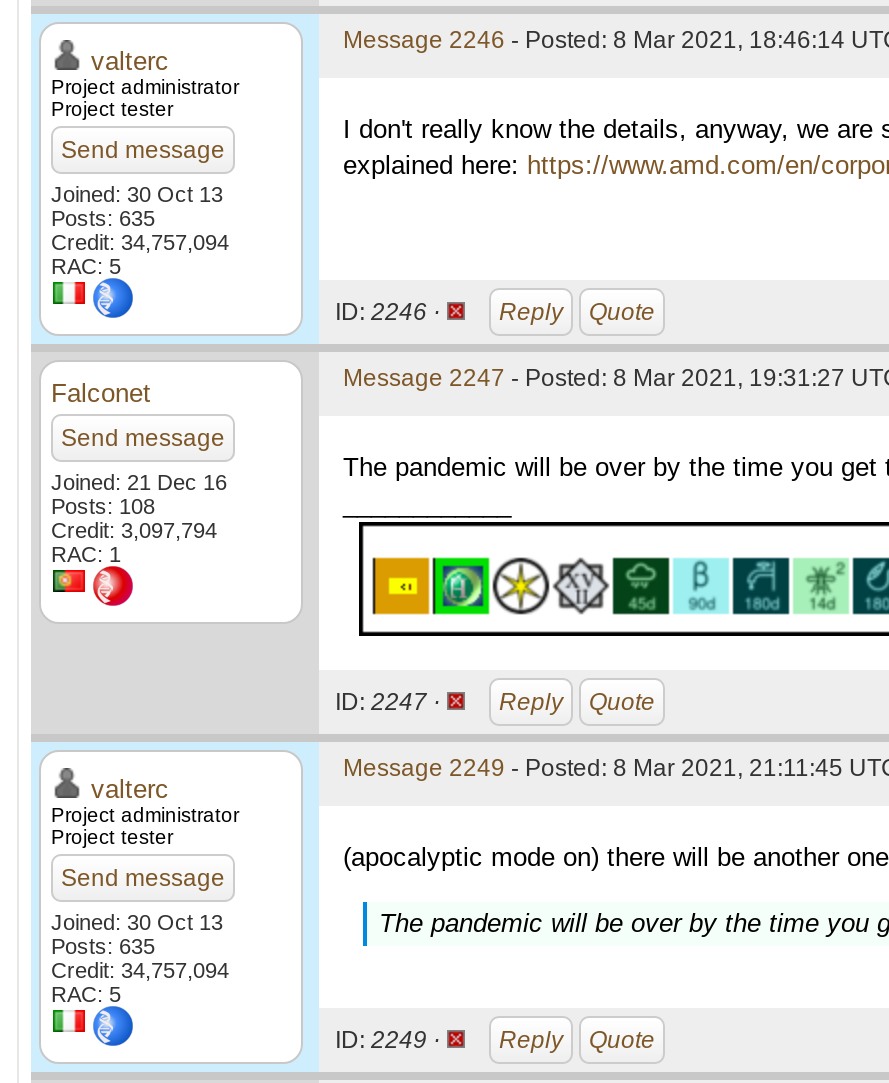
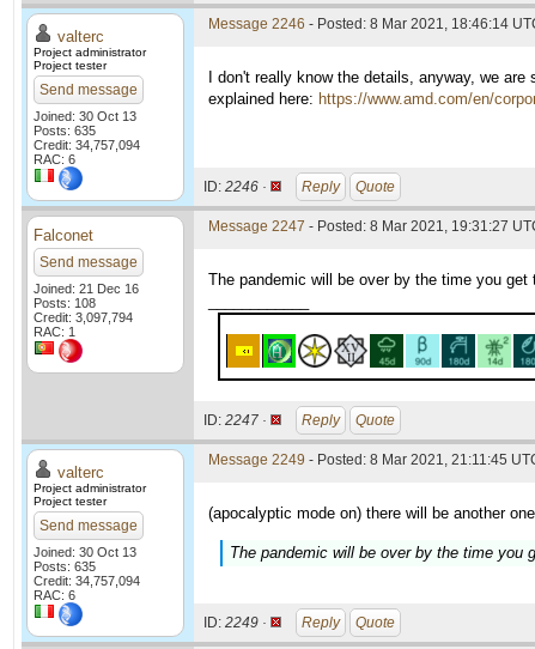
[51,254,121,278] RAC: 5 -> [34,152,75,166] RAC: 6
[51,982,121,1006] RAC: 5 -> [34,588,75,602] RAC: 6

